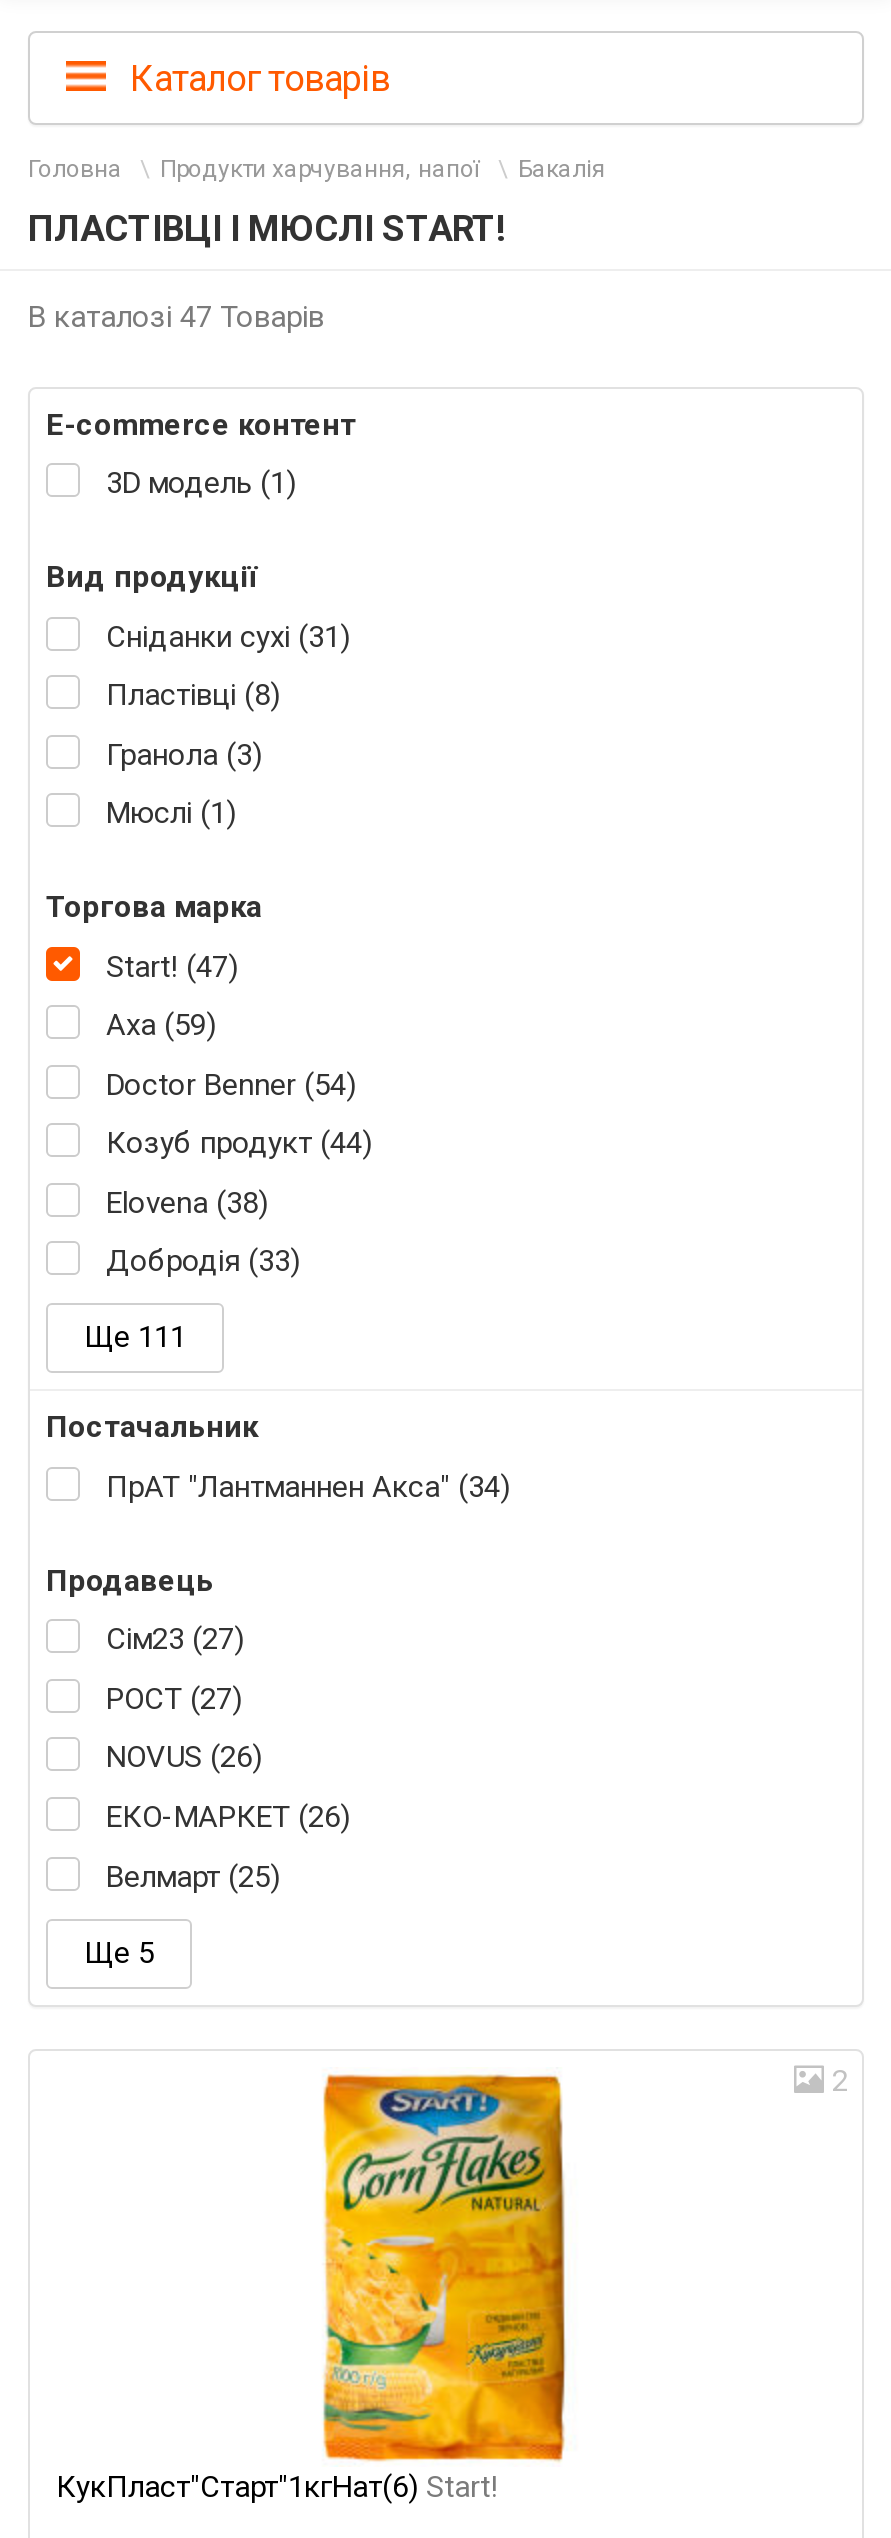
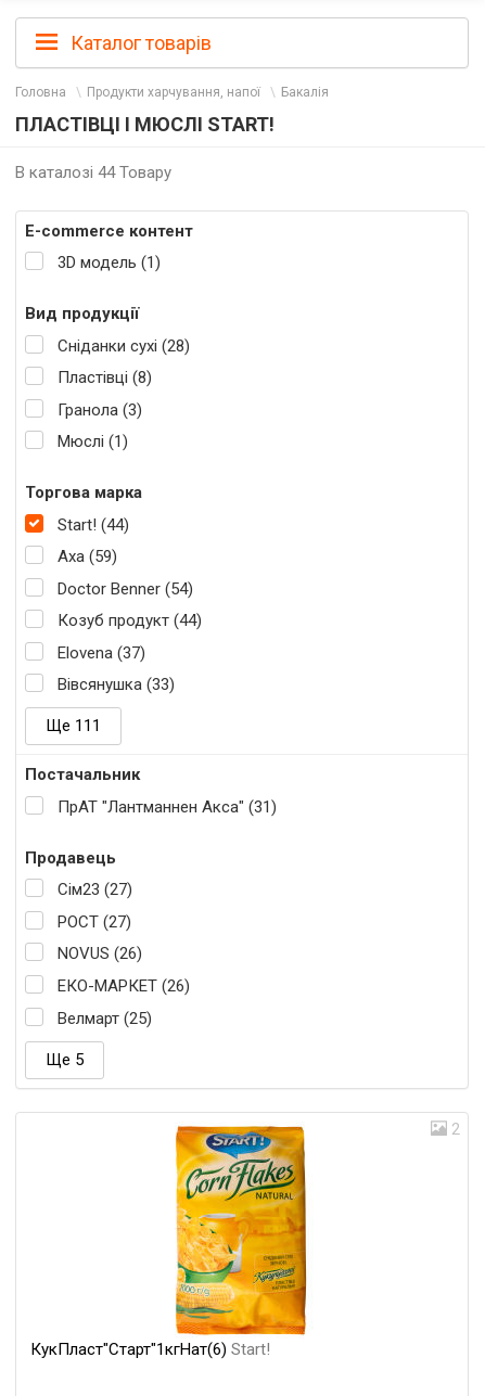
[28,298,324,334] В каталозі 47 Товарів -> [15,162,171,182] В каталозі 44 Товару
[106,618,350,654] Сніданки сухі (31) -> [58,336,190,355] Сніданки сухі (28)
[106,948,238,984] Start! (47) -> [58,515,129,534] Start! (44)
[106,1185,268,1221] Elovena (38) -> [58,643,145,663] Elovena (37)
[106,1244,300,1280] Добродія (33) -> [58,675,175,695] Вівсянушка (33)
[106,1469,510,1505] ПрАТ "Лантманнен Акса" (34) -> [58,797,277,817] ПрАТ "Лантманнен Акса" (31)

